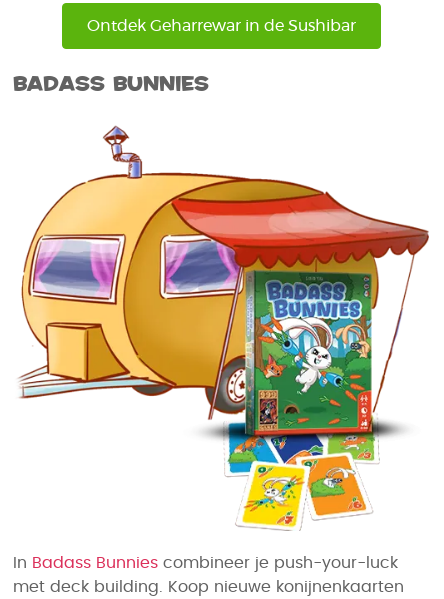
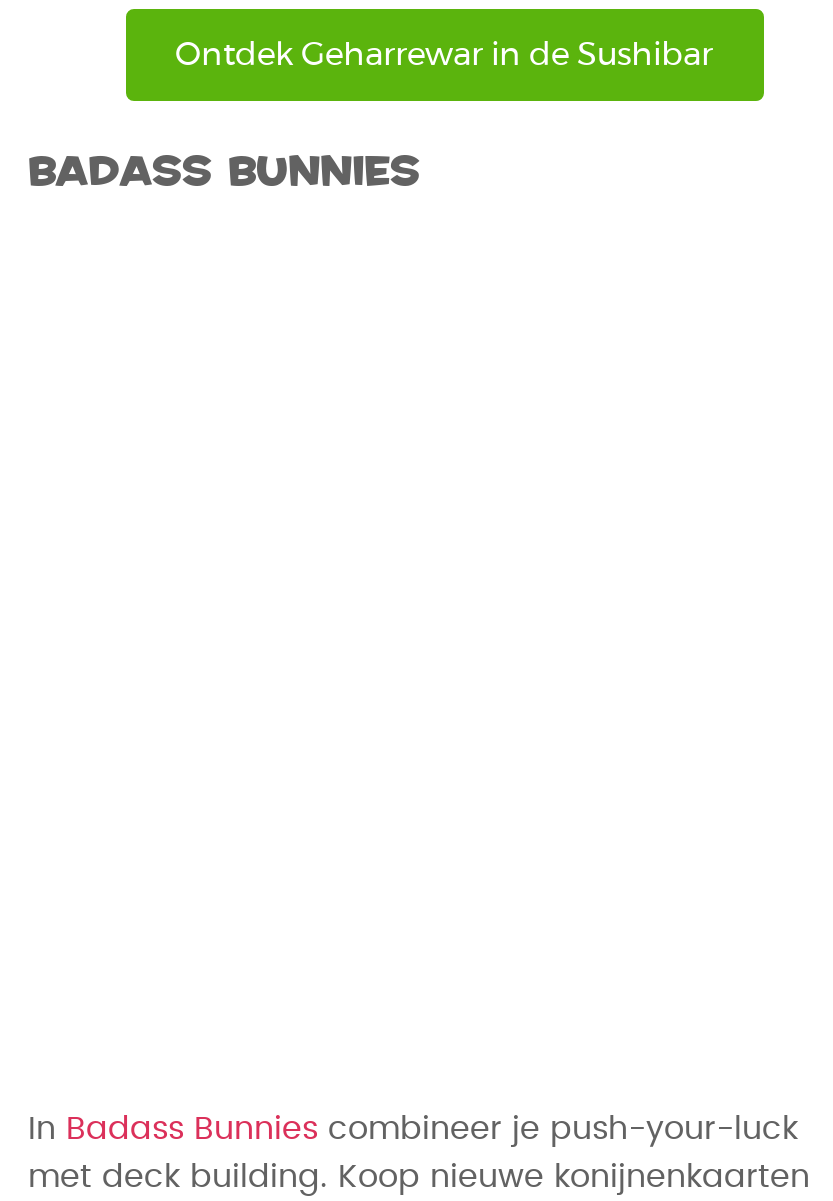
[19,125,430,531] [image] -> none

